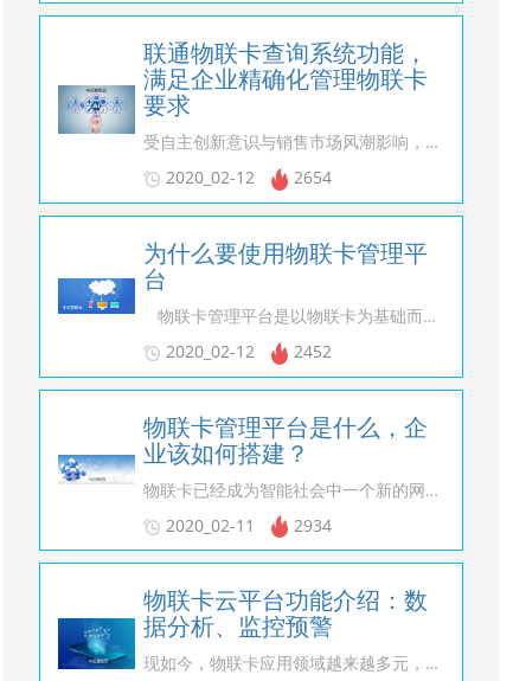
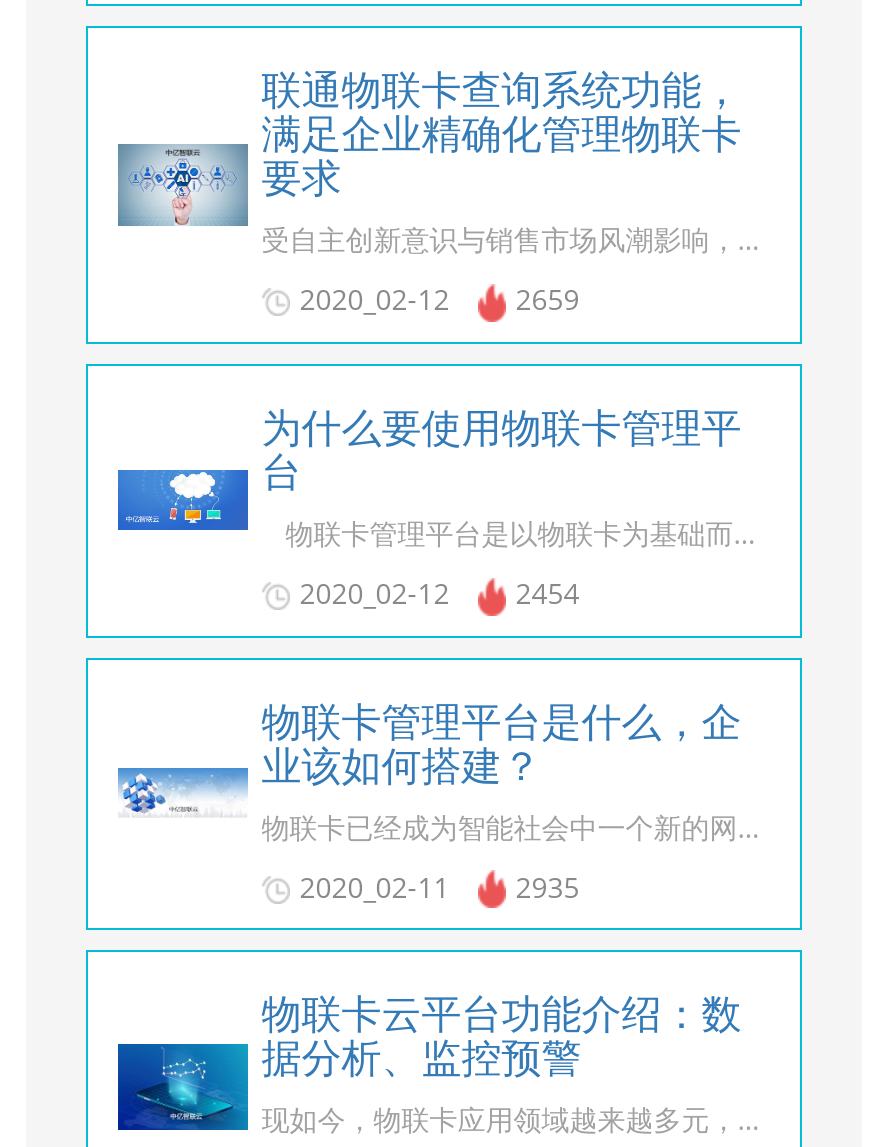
[166,166,331,188] 2020_02-12 2654 -> [299,280,579,318] 2020_02-12 2659
[166,340,331,362] 2020_02-12 2452 -> [299,574,579,612] 2020_02-12 2454
[166,513,331,536] 2020_02-11 2934 -> [299,867,579,905] 2020_02-11 2935

